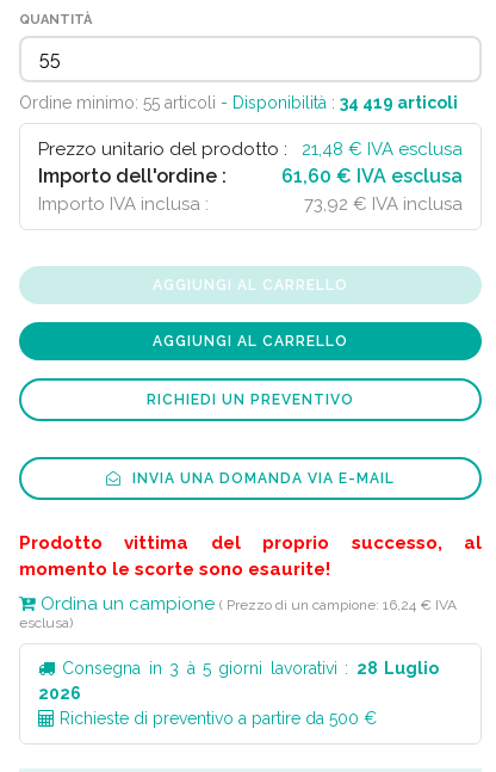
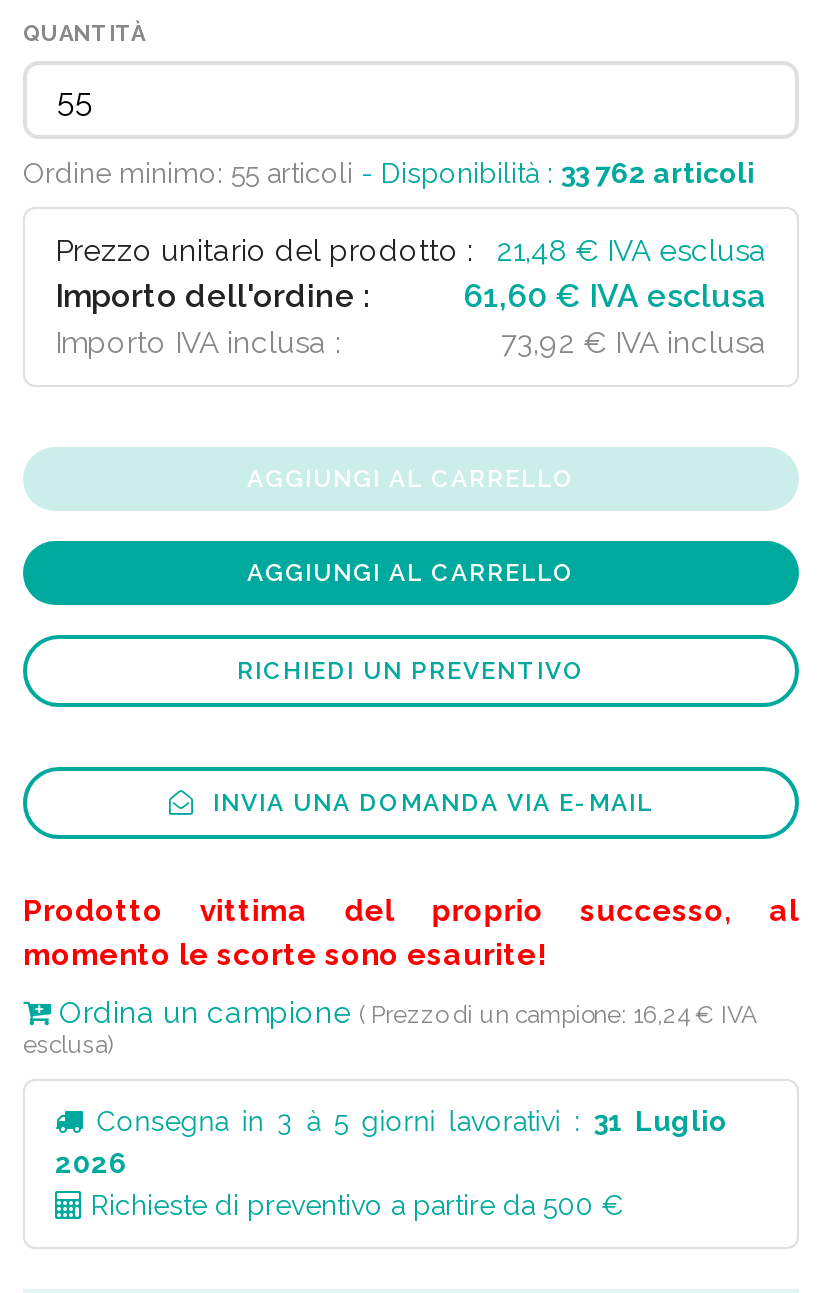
[19,93,458,112] Ordine minimo: 55 articoli - Disponibilità : 34 419 articoli -> [23,157,755,189] Ordine minimo: 55 articoli - Disponibilità : 33 762 articoli
[55,659,439,678] Consegna in 3 à 5 giorni lavorativi : 28 Luglio -> [83,1105,727,1137] Consegna in 3 à 5 giorni lavorativi : 31 Luglio

